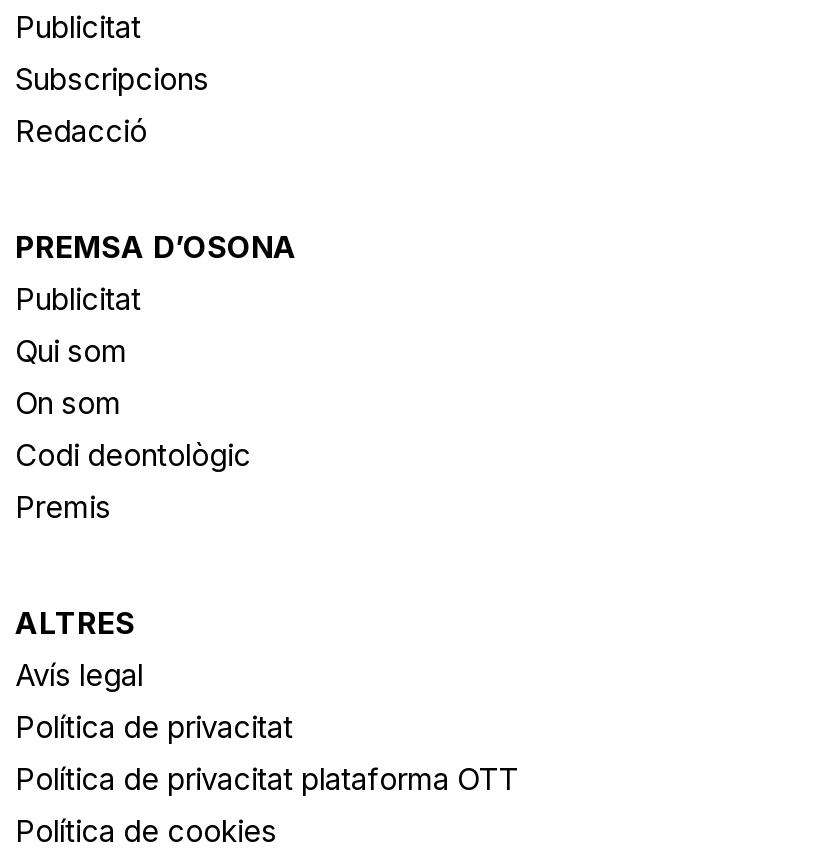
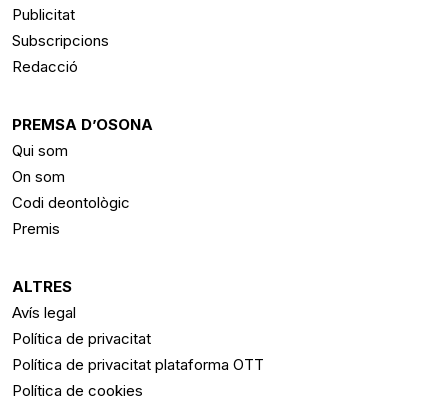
[15,281,141,319] Publicitat -> none

